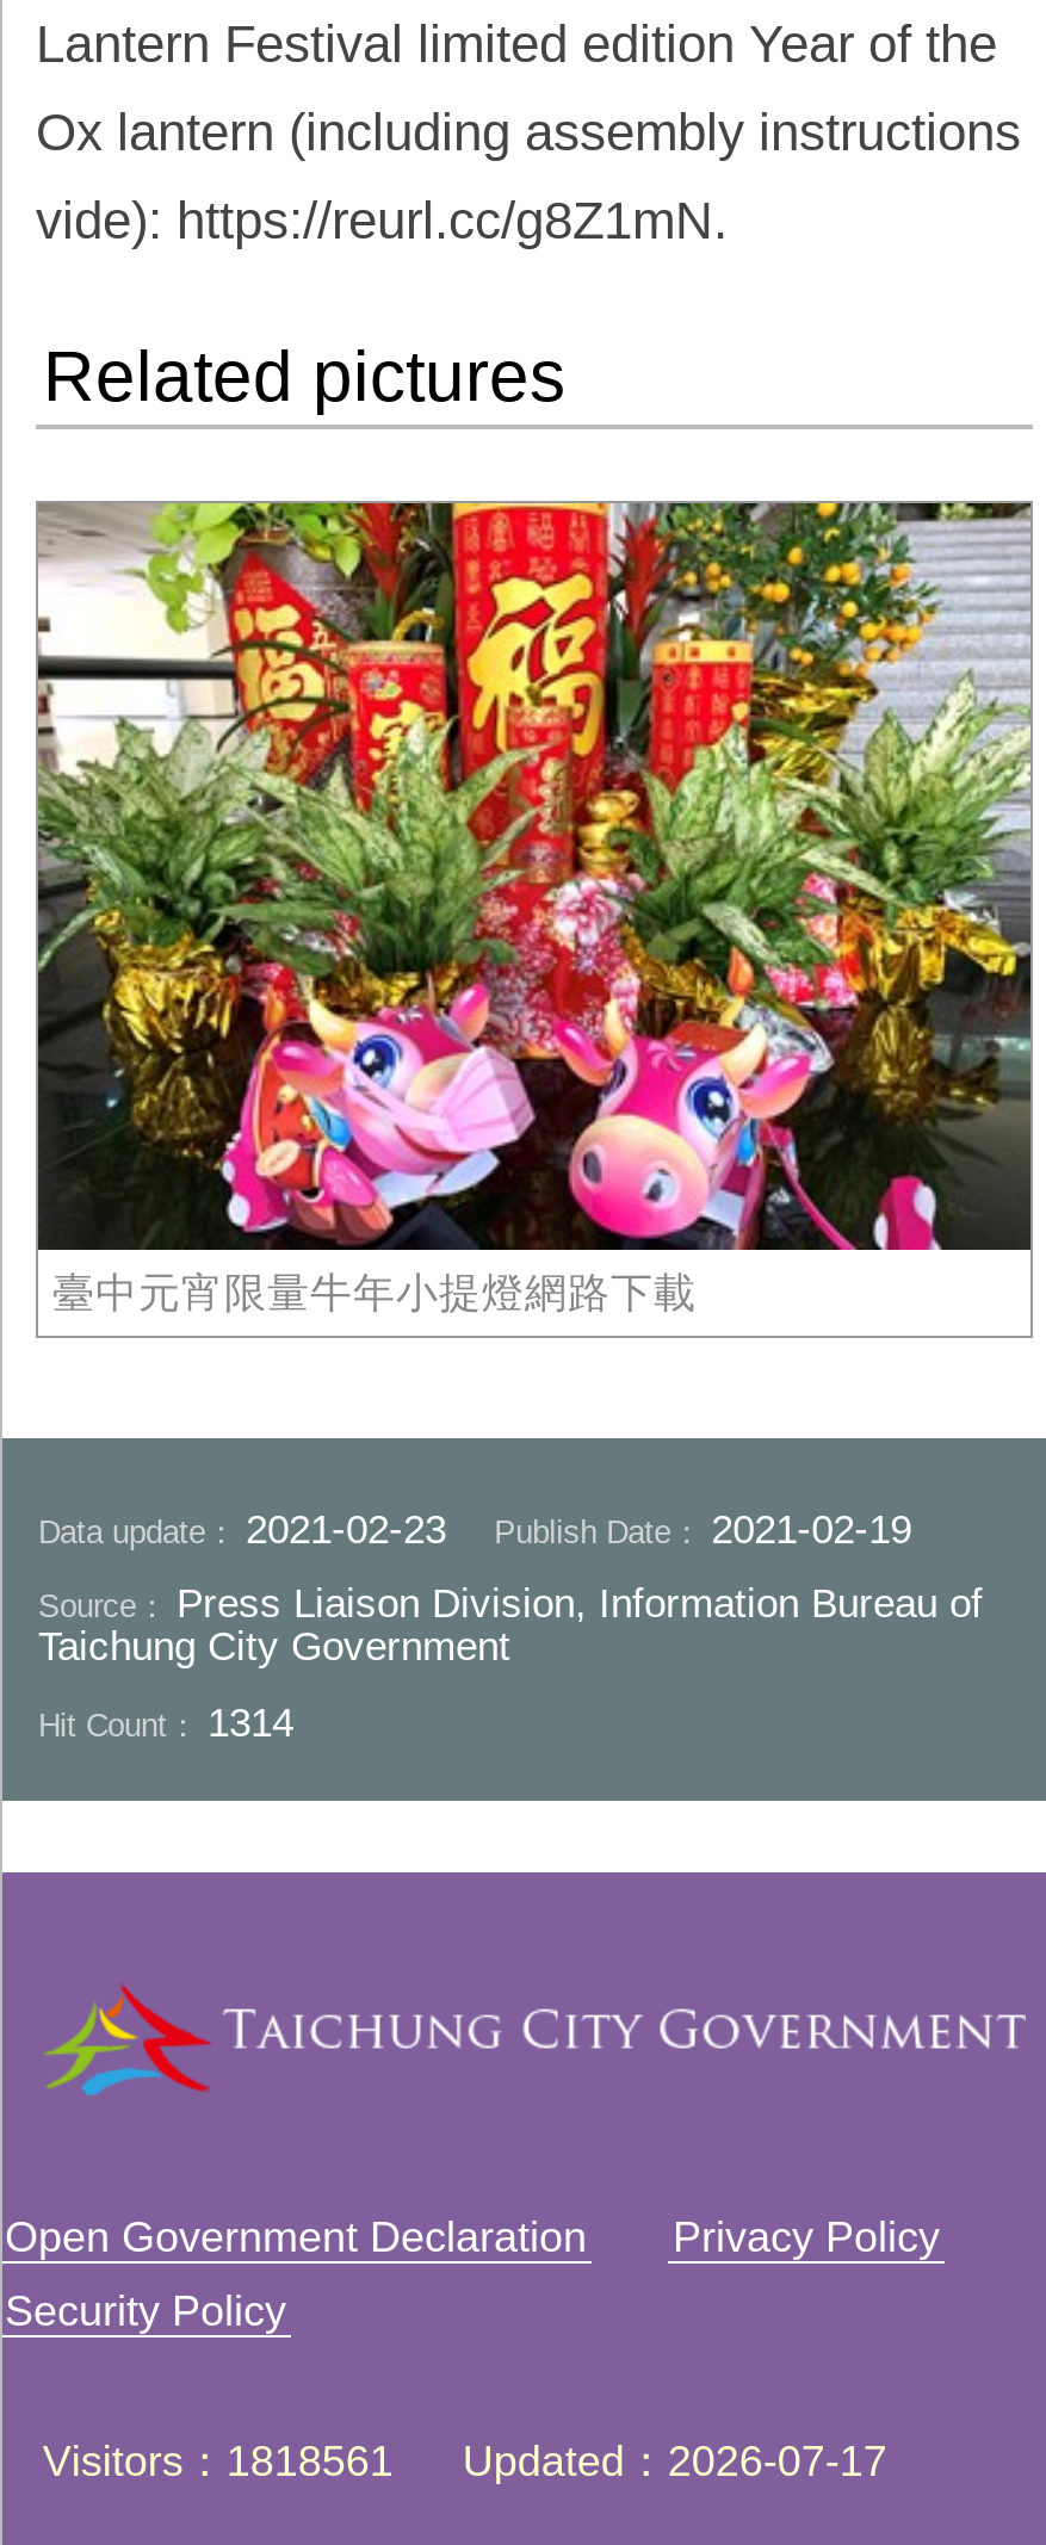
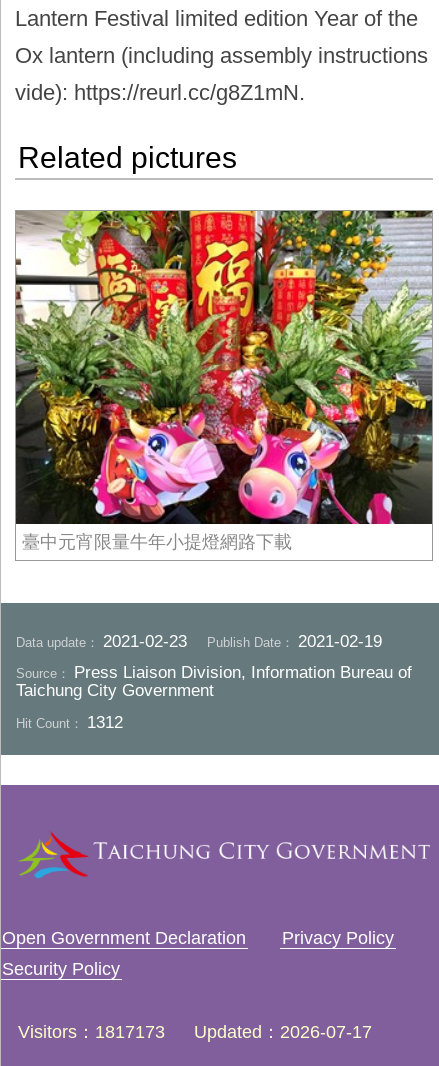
[38,1699,293,1745] Hit Count：1314 -> [16,712,123,731] Hit Count：1312
[43,2438,887,2486] Visitors 1818561 Updated 2026-07-17 -> [18,1022,372,1042] Visitors 1817173 Updated 2026-07-17

